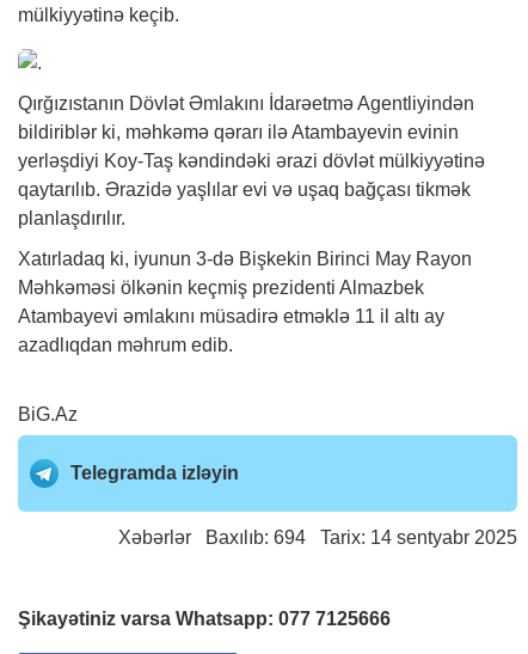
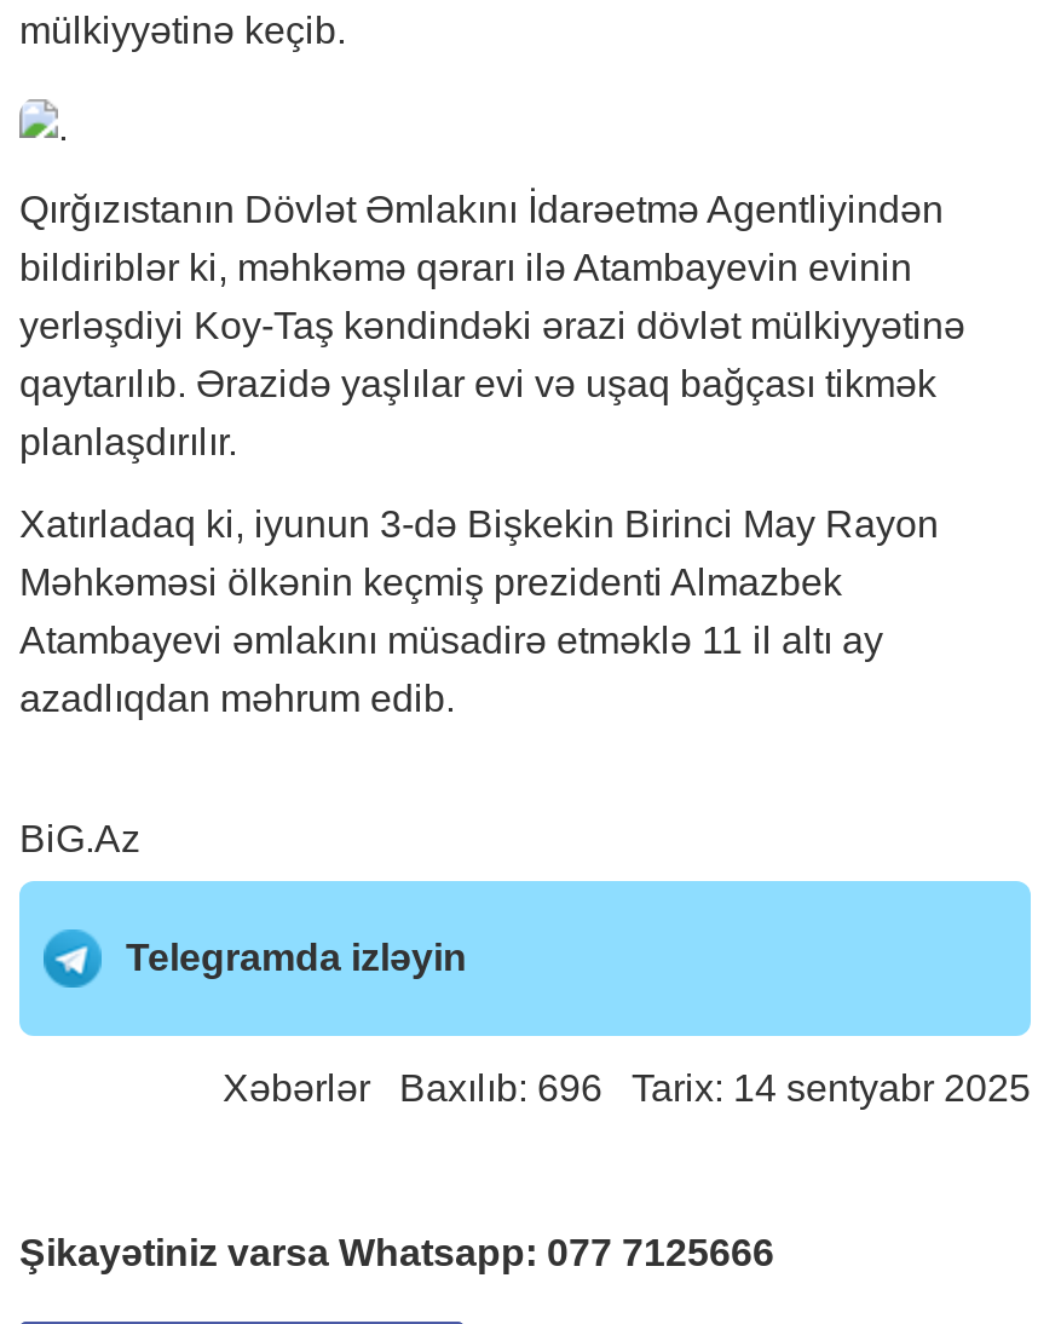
[118,527,517,548] Xəbərlər Baxılıb: 694 Tarix: 14 sentyabr 2025 -> [223,1068,1031,1109] Xəbərlər Baxılıb: 696 Tarix: 14 sentyabr 2025

